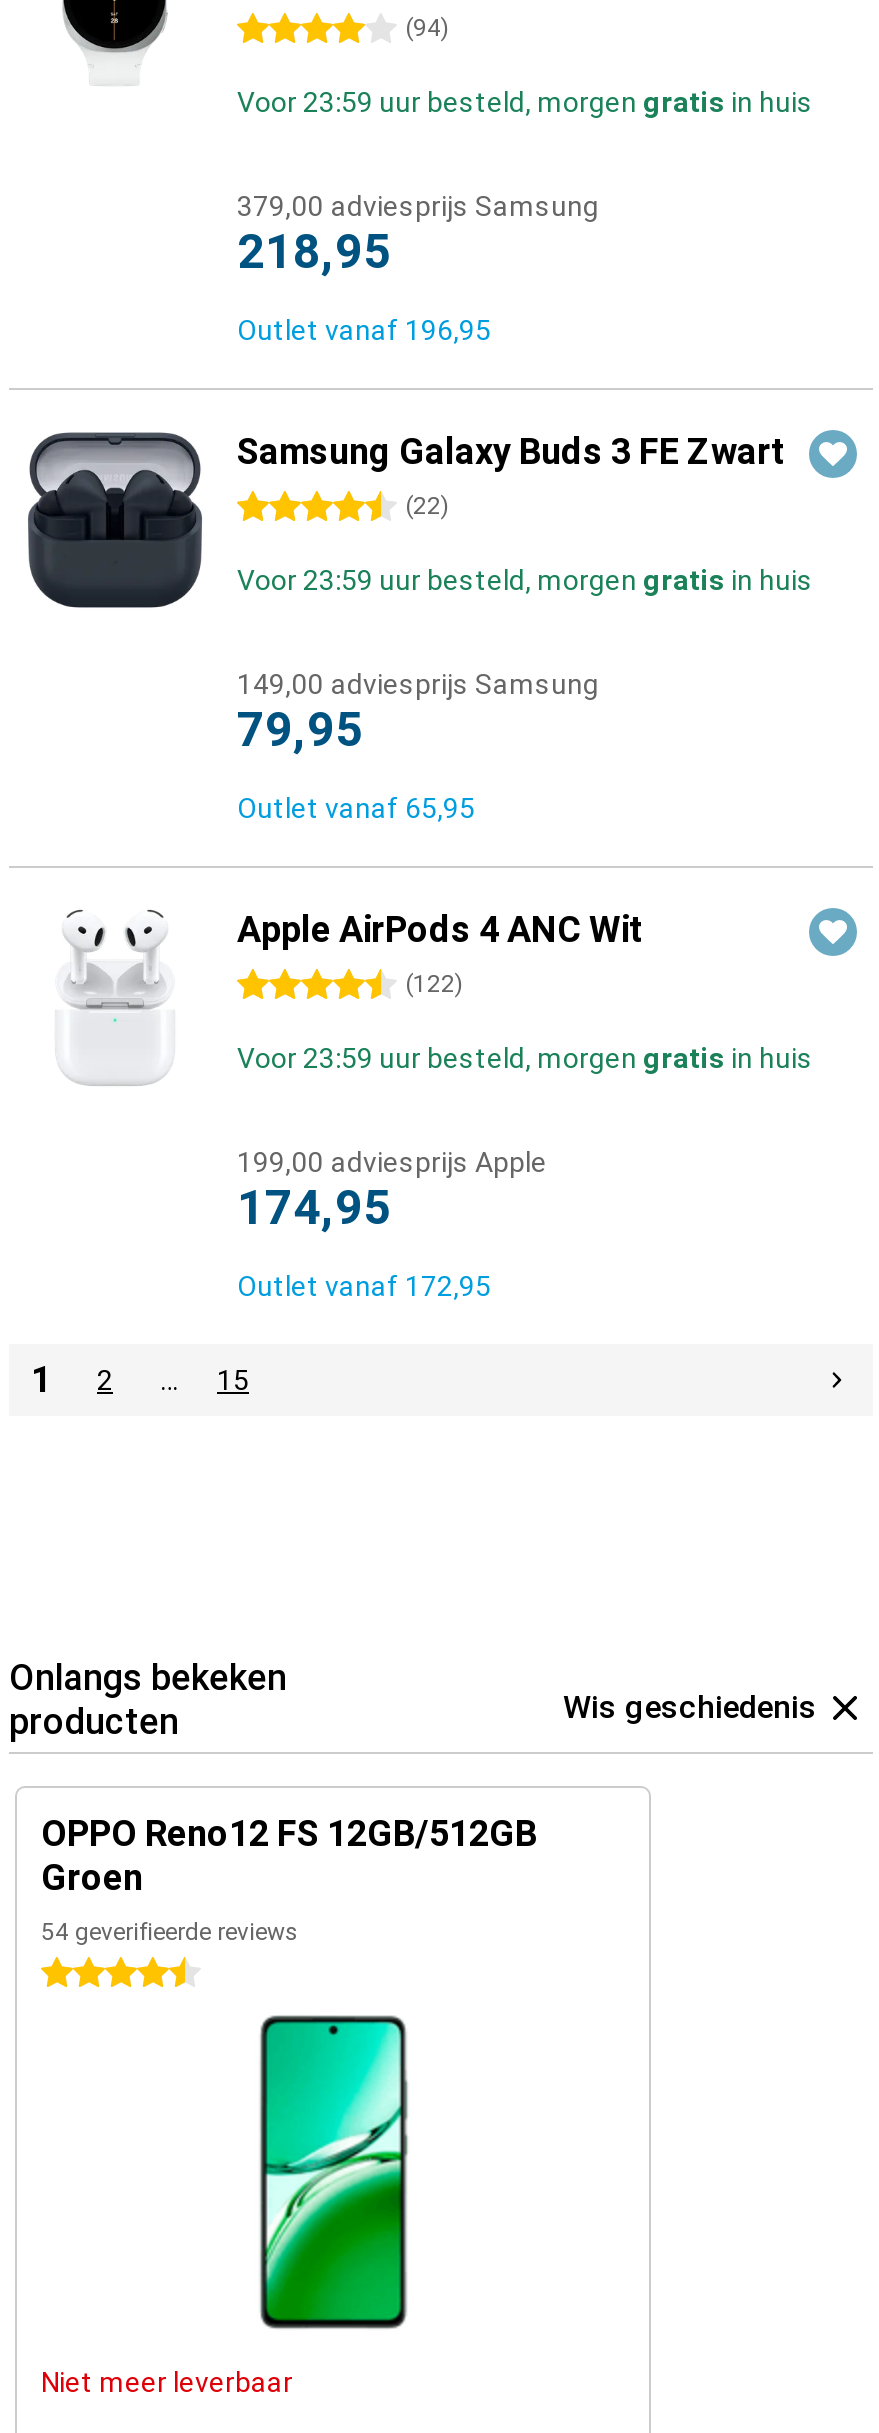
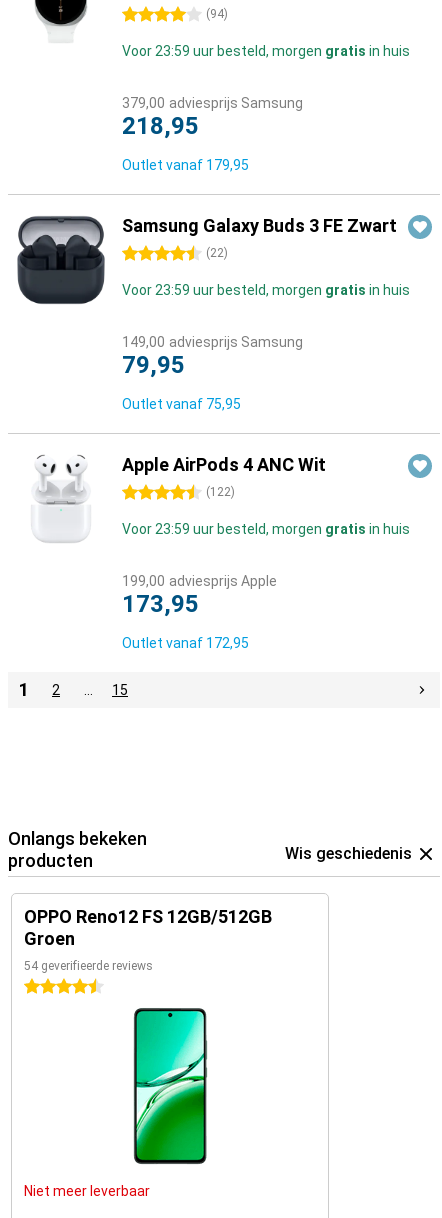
[237,314,491,346] Outlet vanaf 196,95 -> [122,157,249,173] Outlet vanaf 179,95
[237,792,475,824] Outlet vanaf 65,95 -> [122,396,241,412] Outlet vanaf 75,95
[237,1180,391,1236] 174,95 -> [122,590,199,618] 173,95

